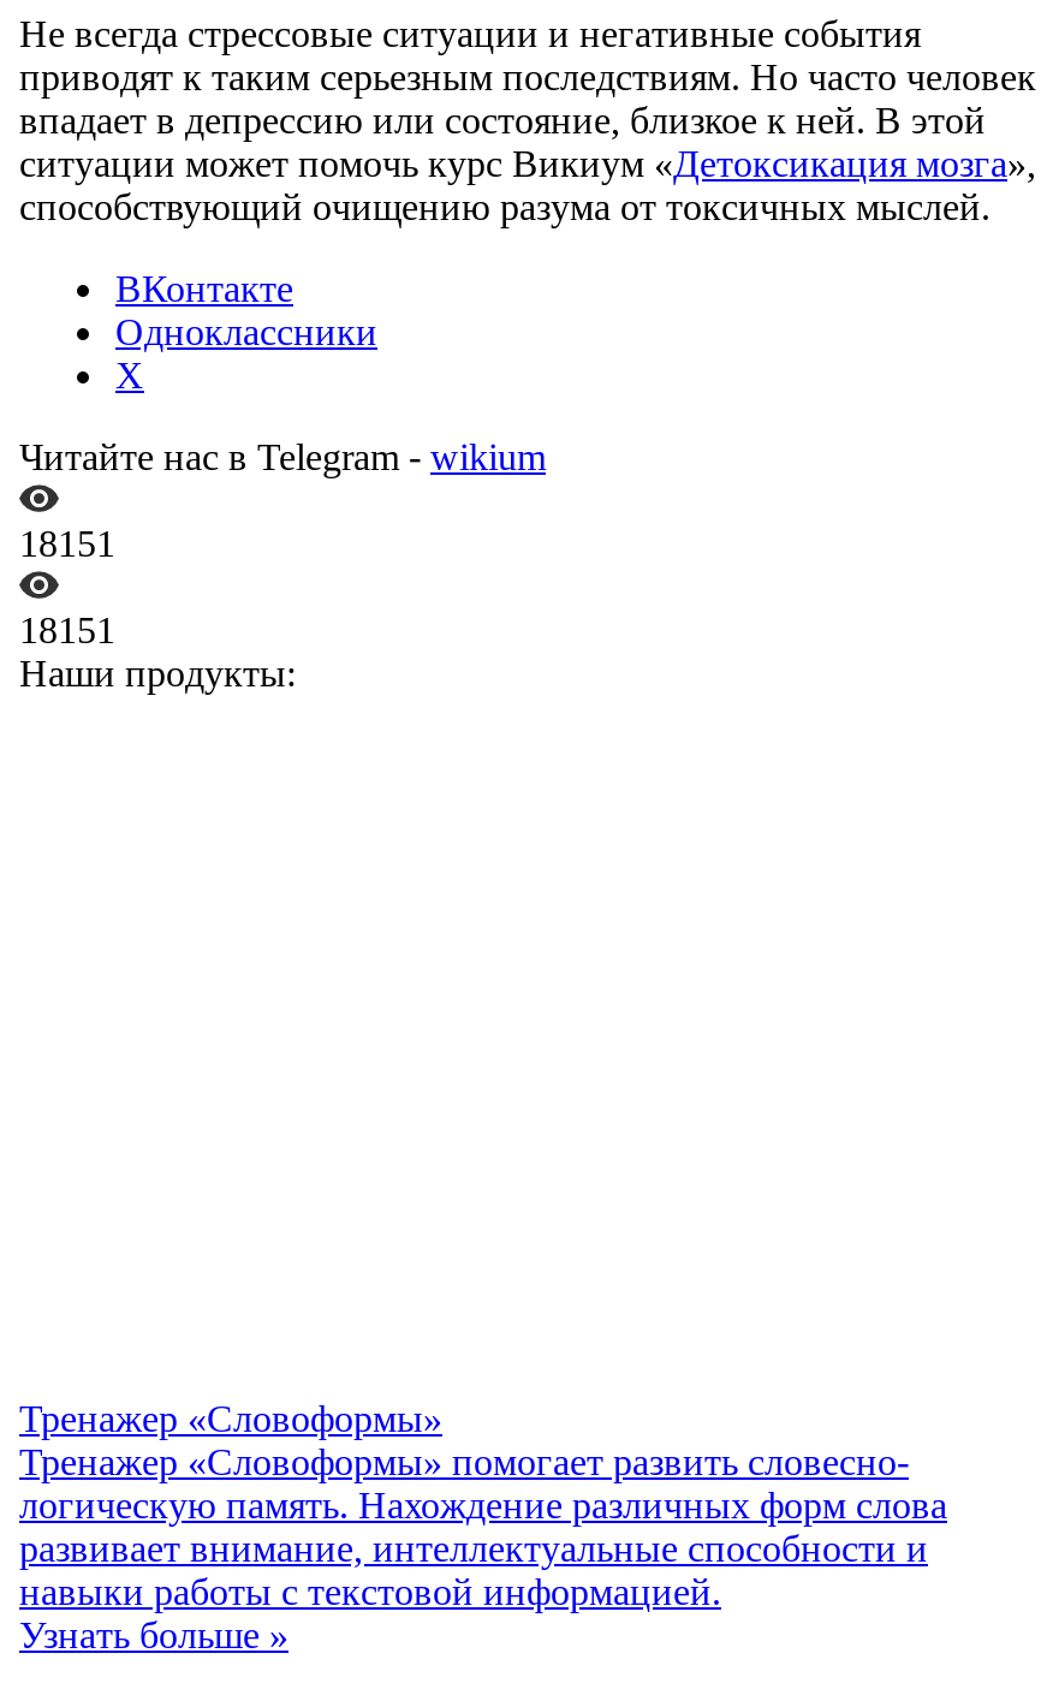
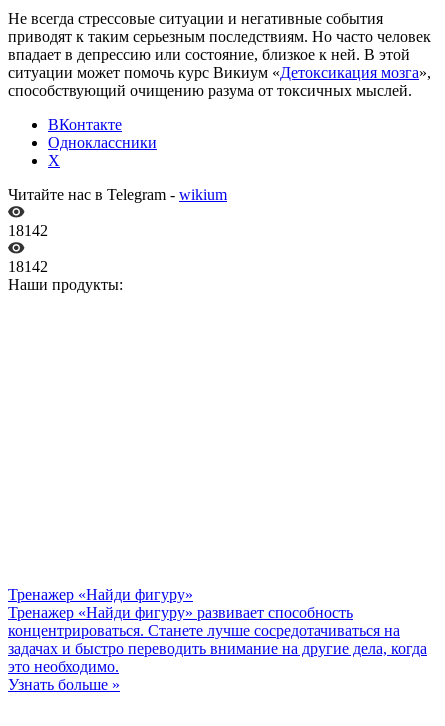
[19,522,115,563] 18151 -> [8,221,48,238] 18142
[19,608,115,649] 18151 -> [8,257,48,274] 18142
[19,1397,947,1611] Тренажер «Словоформы» | Тренажер «Словоформы» помогает развить словесно- | логическую память. Нахождение различных форм слова | развивает внимание, интеллектуальные способности и | навыки работы с текстовой информацией. -> [8,585,427,674] Тренажер «Найди фигуру» | Тренажер «Найди фигуру» развивает способность | концентрироваться. Станете лучше сосредотачиваться на | задачах и быстро переводить внимание на другие дела, когда | это необходимо.

